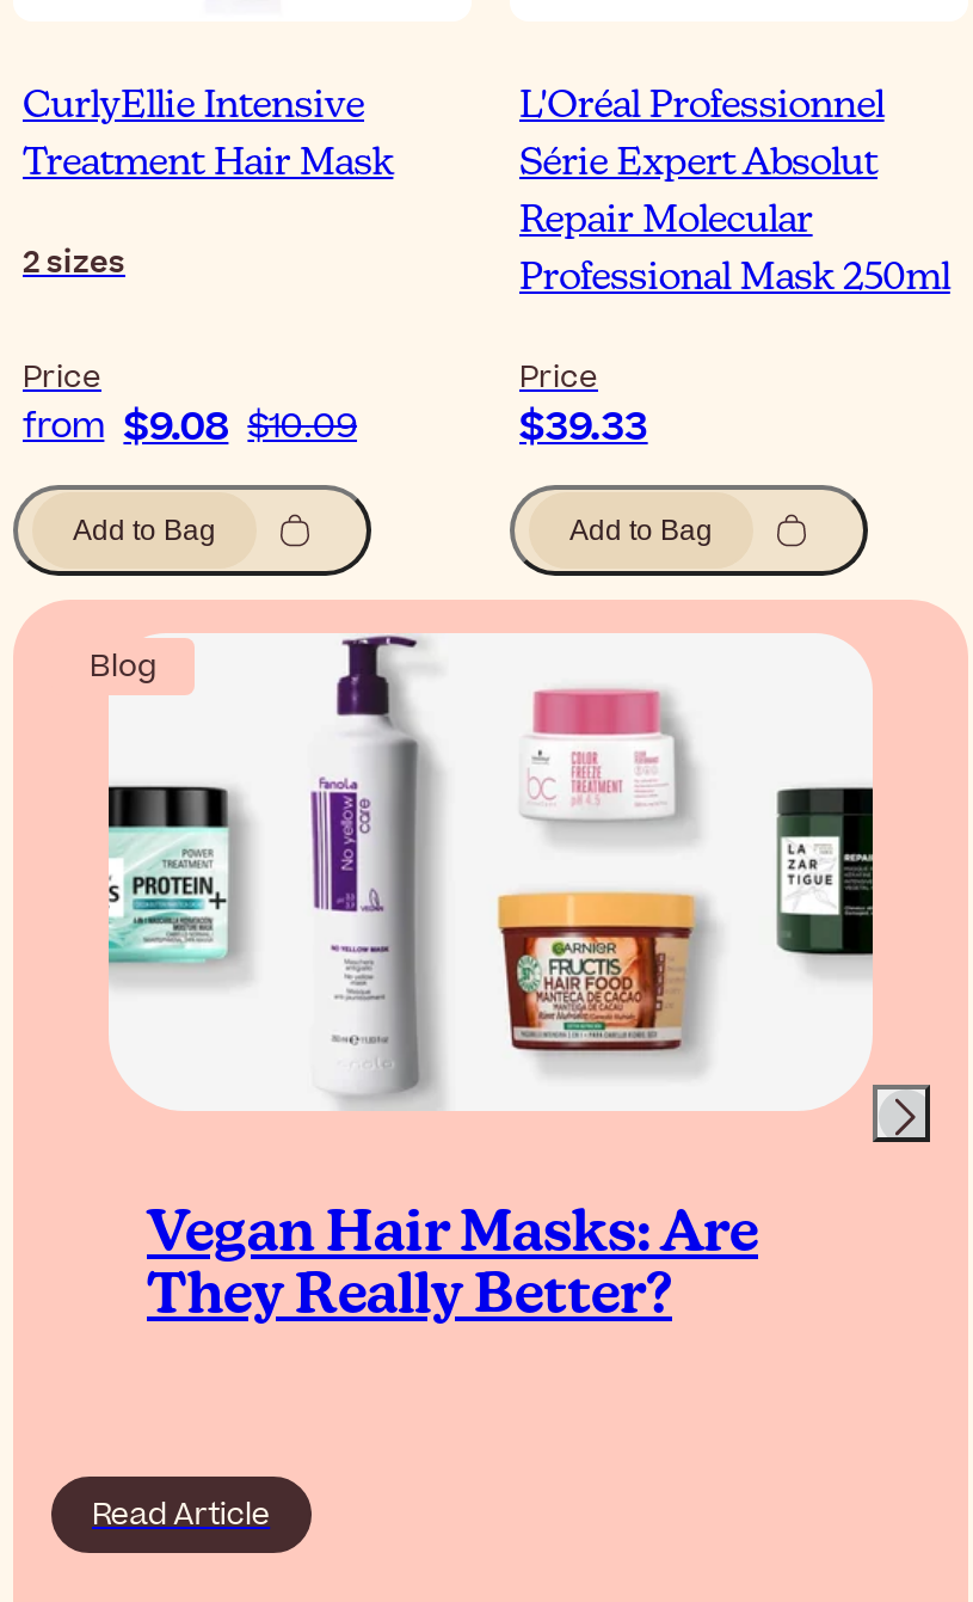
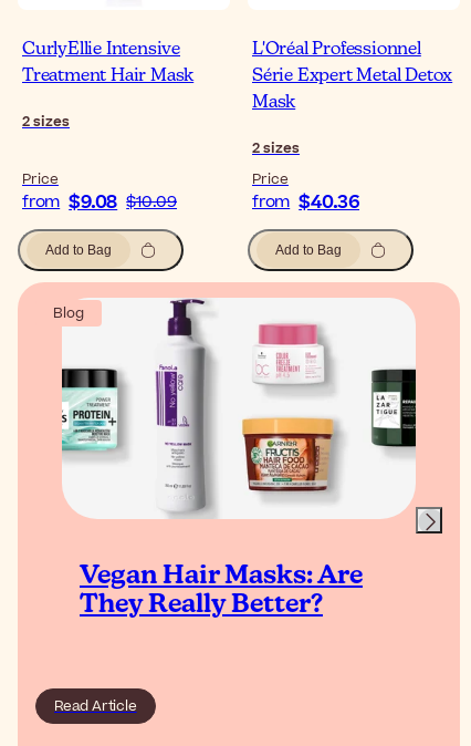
[519,146,877,184] Série Expert Absolut -> [252,68,452,85] Série Expert Metal Detox
[519,203,813,241] Repair Molecular -> [252,94,295,112] Mask
[519,260,950,299] Professional Mask 250ml -> [252,138,300,158] 2 sizes
[519,399,648,456] $39.33 -> [252,189,359,216] from $40.36

